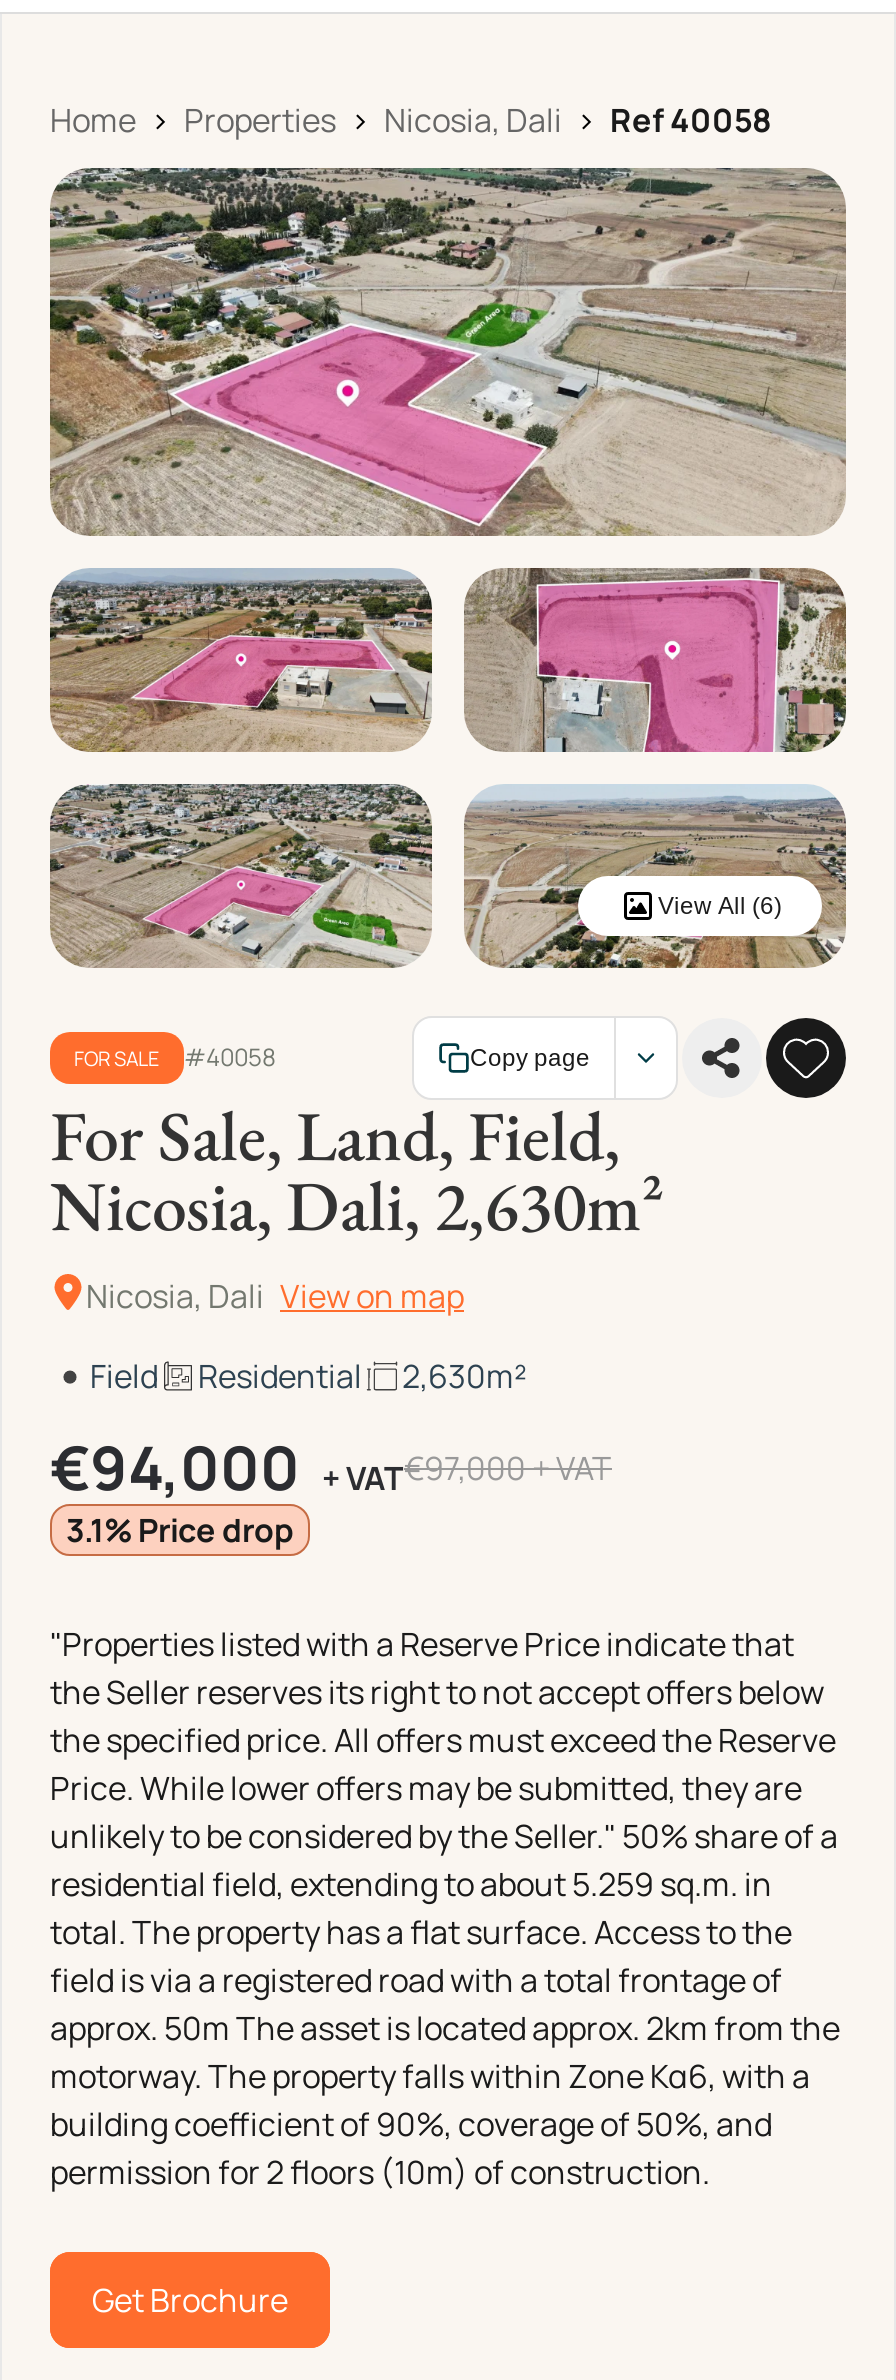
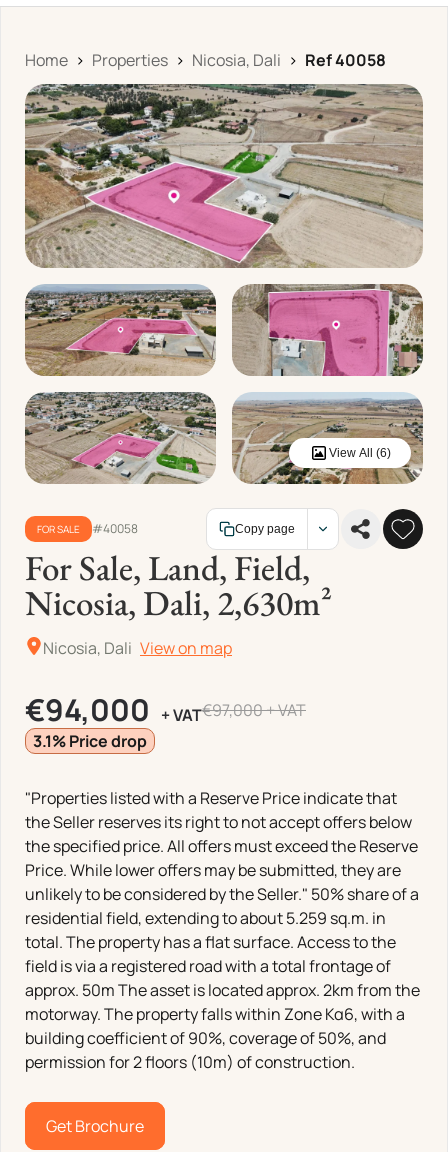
[90,1354,526,1398] Field | Residential | 2,630m² -> none

